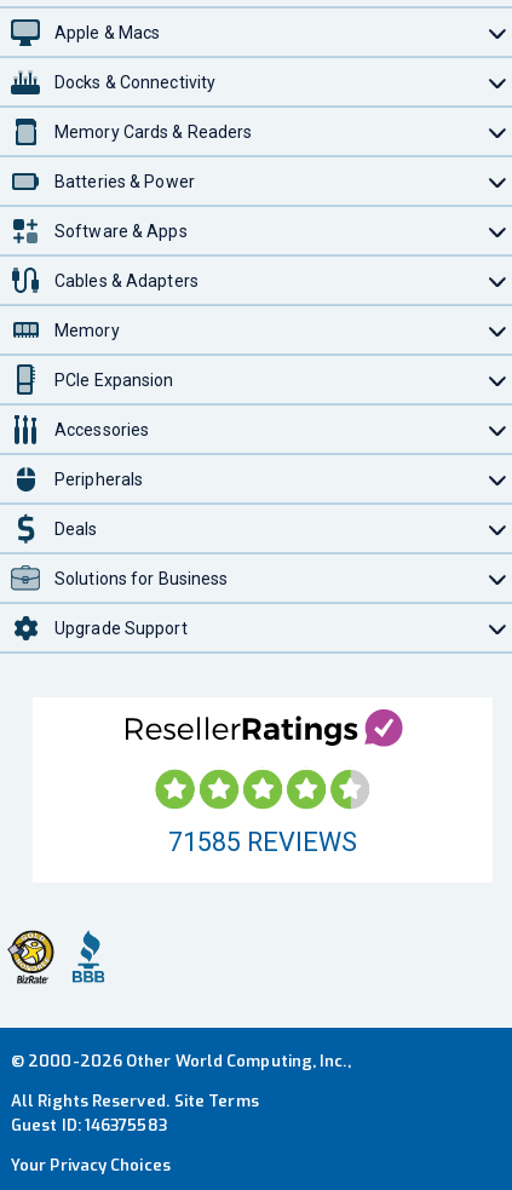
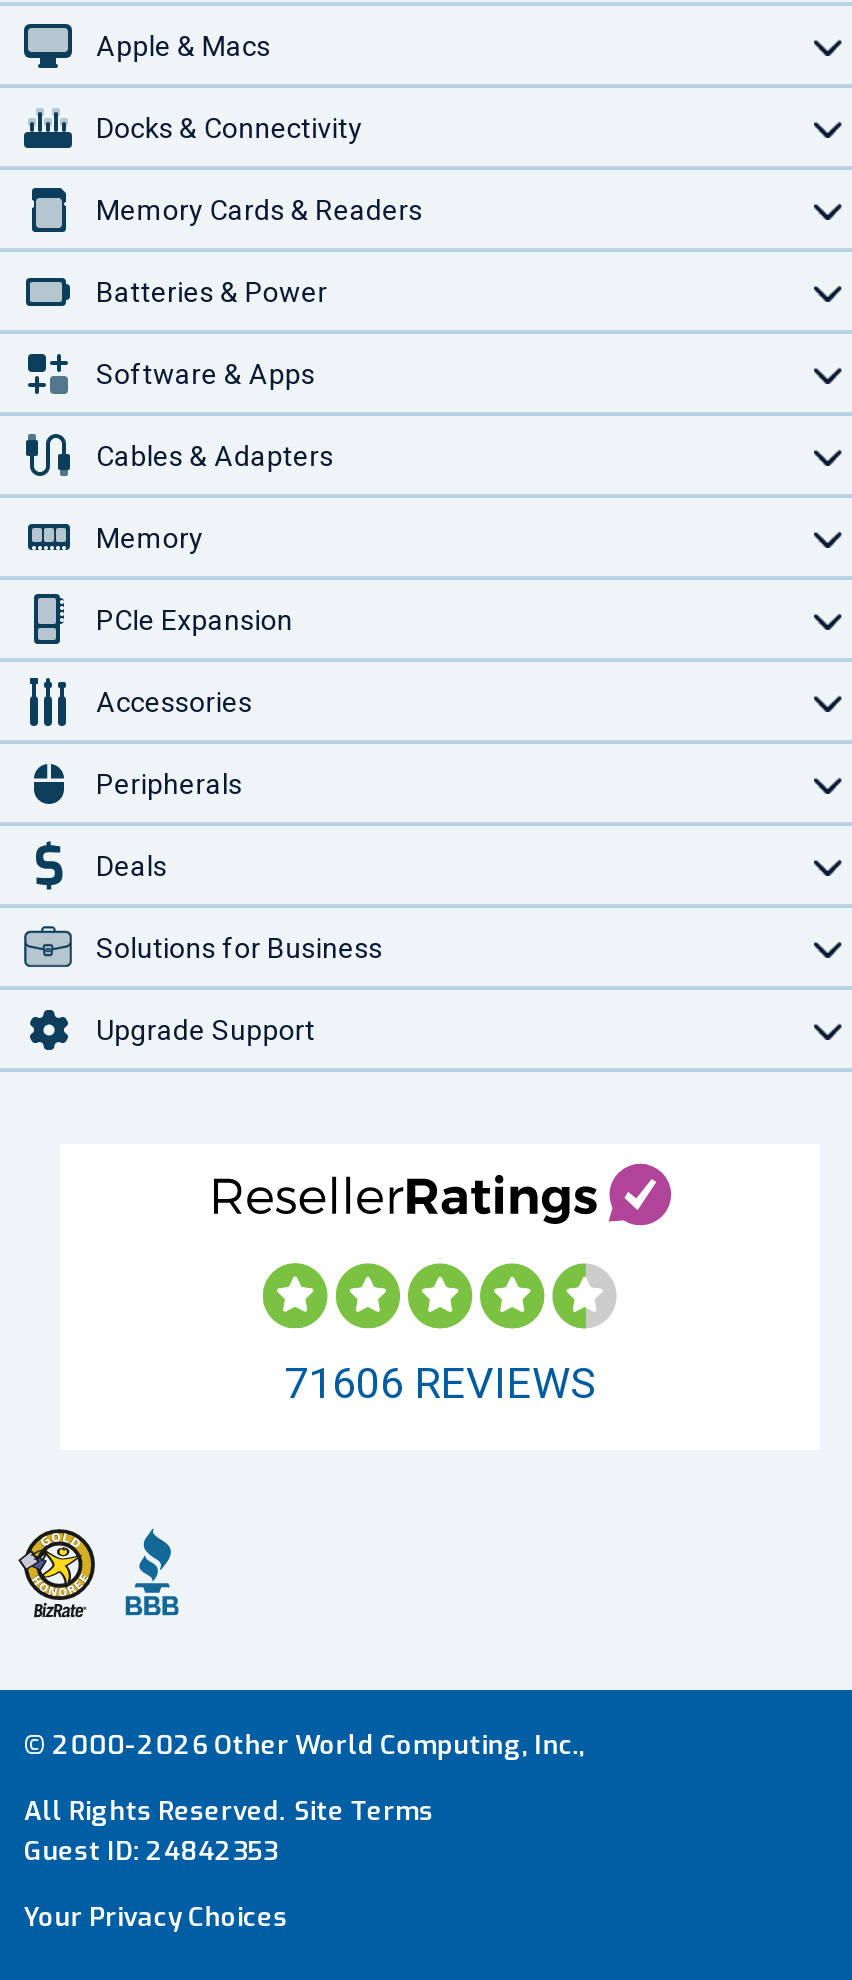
[168,827,357,857] 71585 REVIEWS -> [284,1358,596,1408] 71606 REVIEWS
[11,1115,167,1135] Guest ID: 146375583 -> [24,1833,277,1867] Guest ID: 24842353

